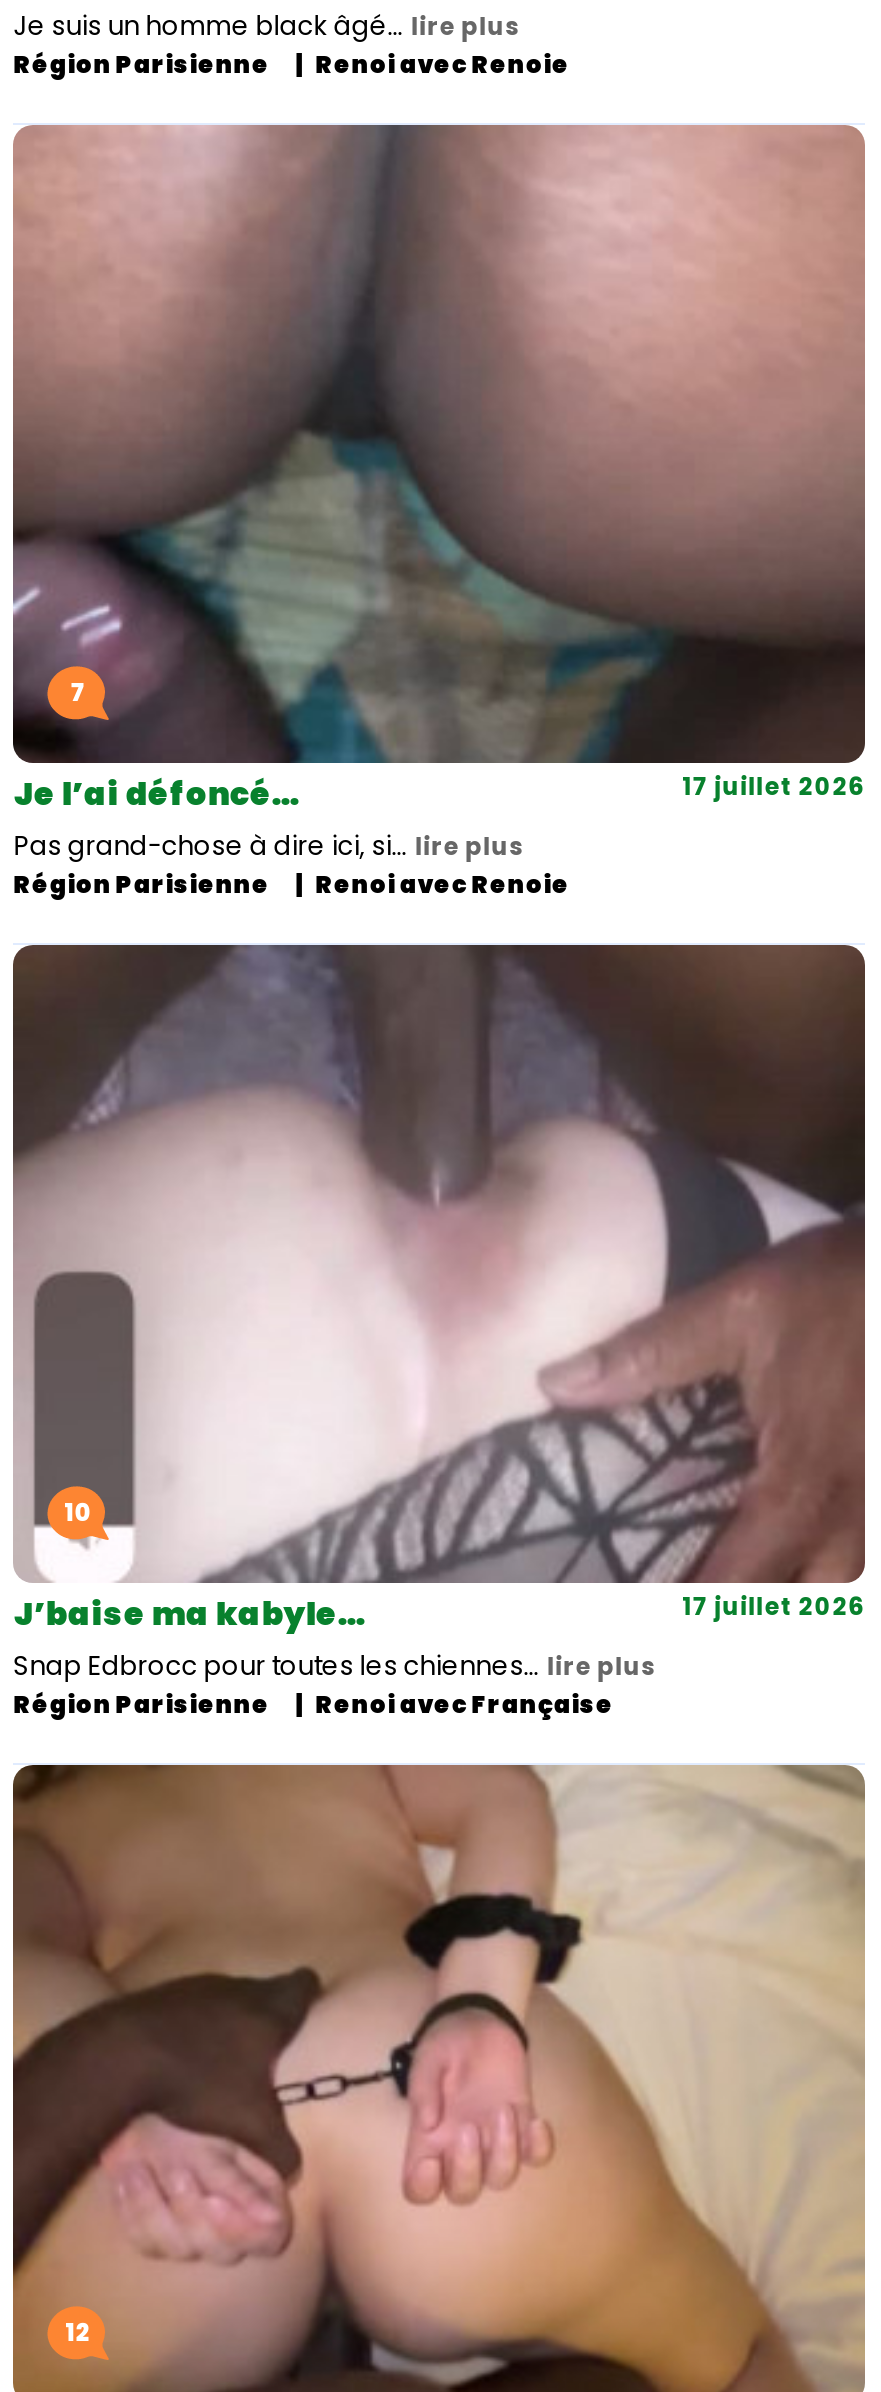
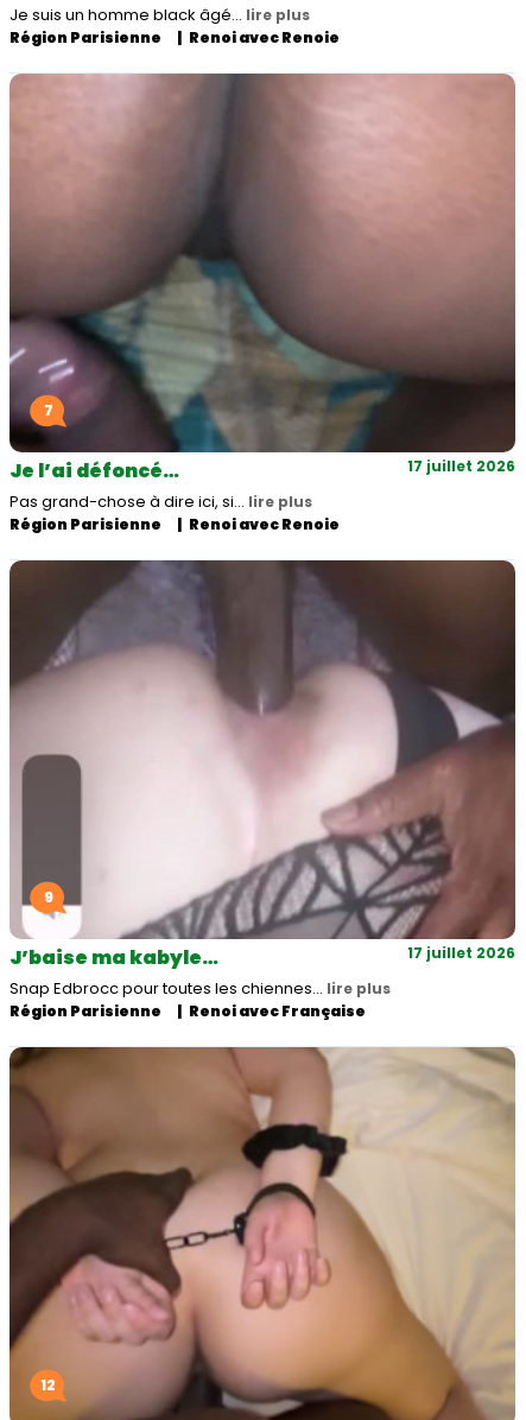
[64,1495,92,1529] 10 -> [44,887,53,907] 9

